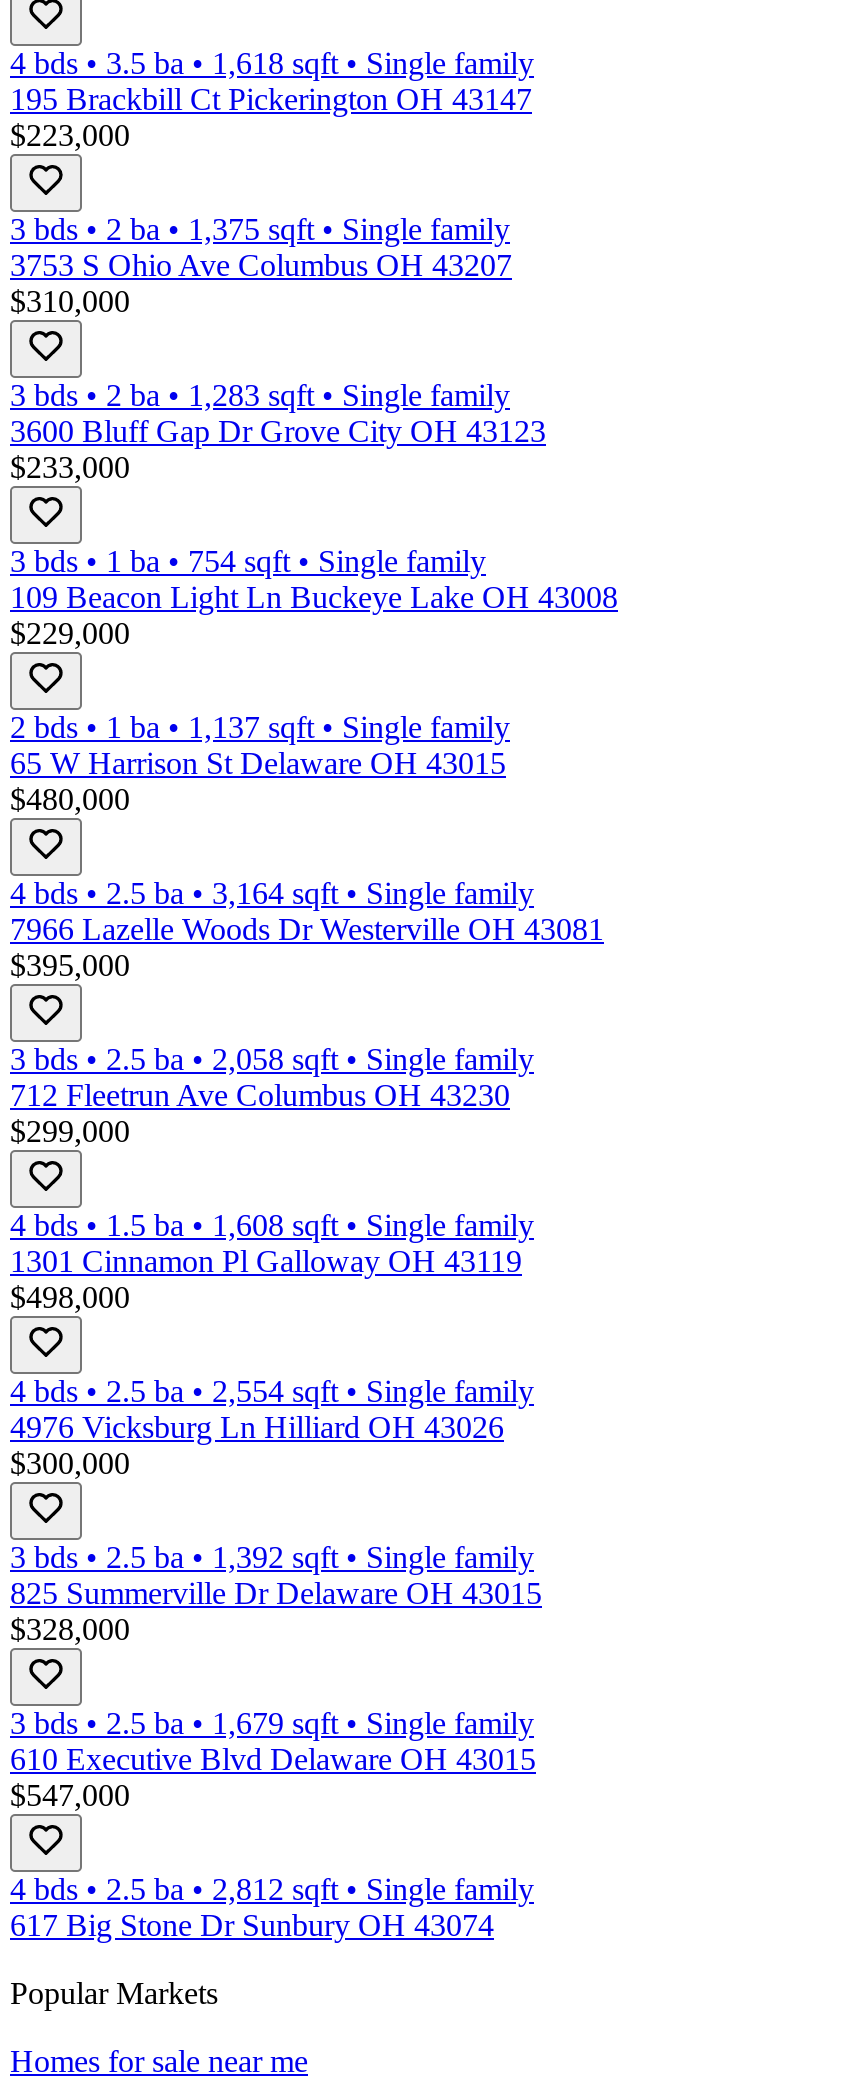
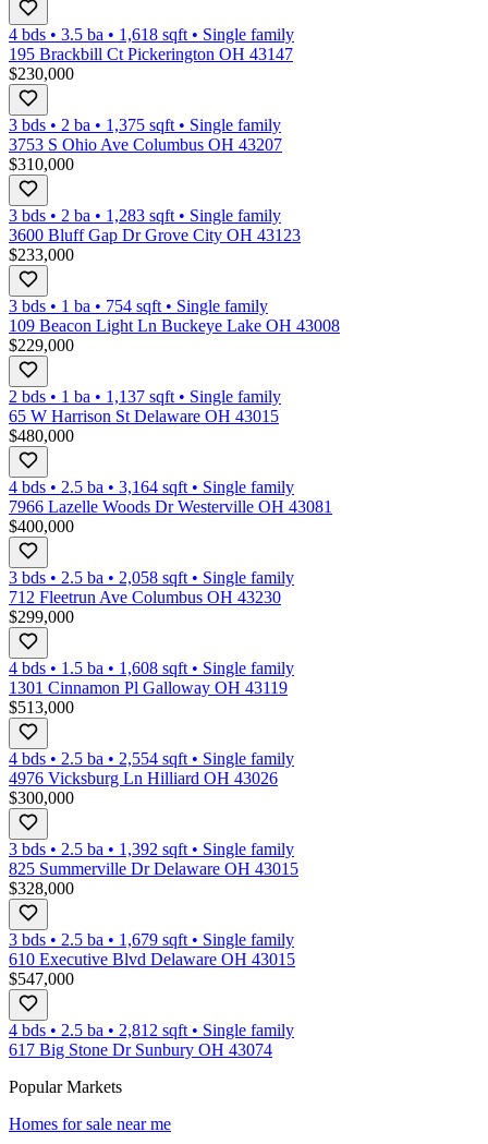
[10,118,130,152] $223,000 -> [9,64,74,83] $230,000
[10,948,130,982] $395,000 -> [9,517,74,535] $400,000
[10,1280,130,1314] $498,000 -> [9,698,74,716] $513,000

